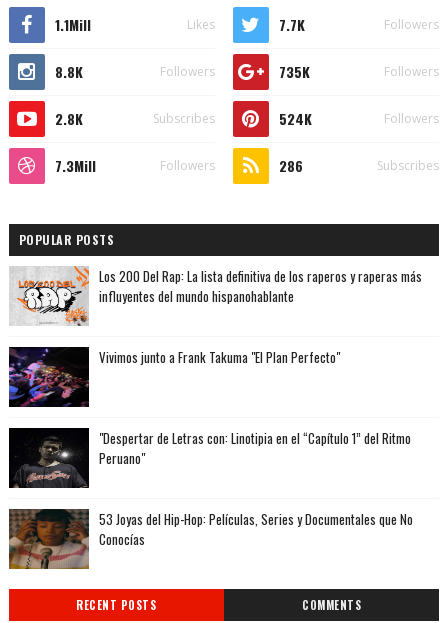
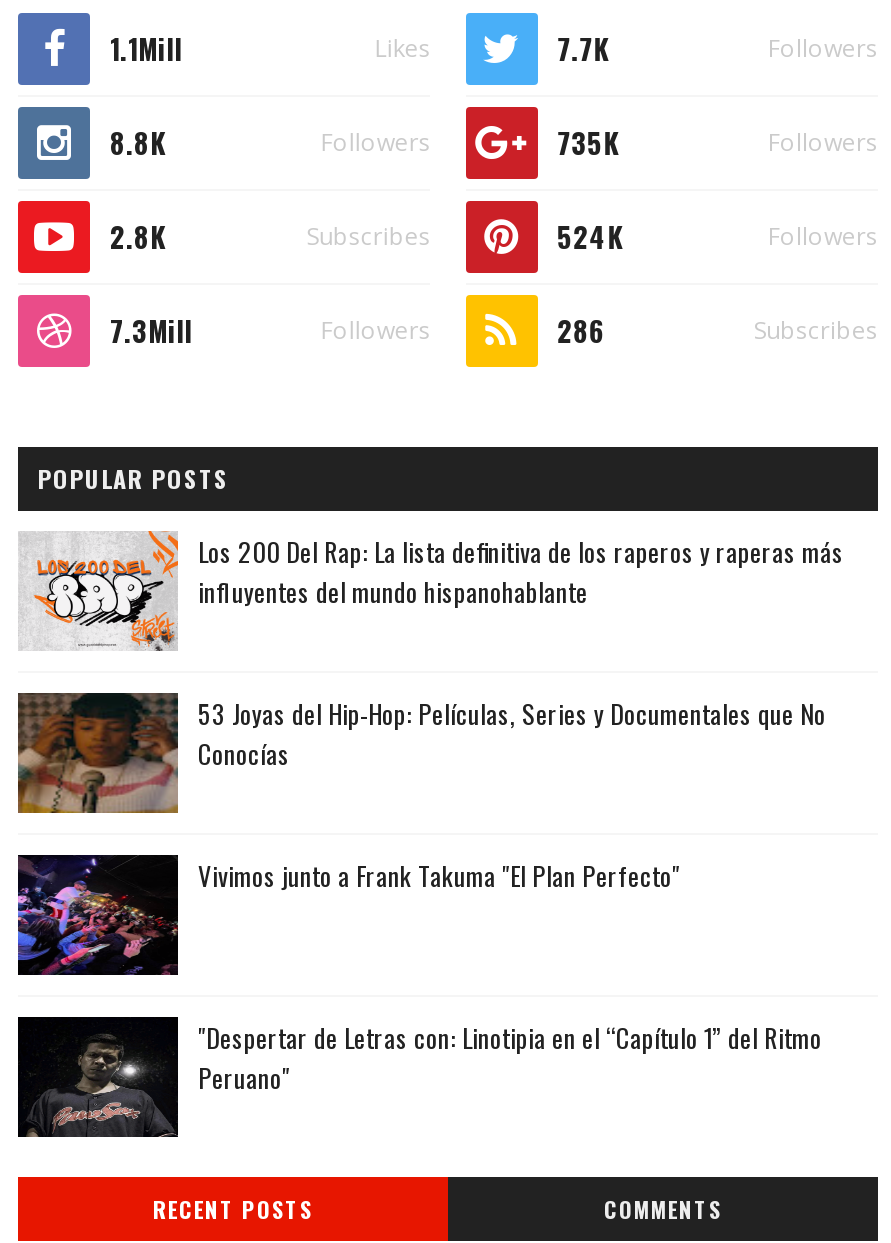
moved [7,347,411,468] -> [14,855,822,1097]: [image] | Vivimos junto a Frank Takuma "El Plan Perfecto" | "Despertar de Letras con: Linotipia en el “Capítulo 1” del Ritmo | Peruano"
moved [8,509,413,570] -> [16,693,826,815]: [image] | 53 Joyas del Hip-Hop: Películas, Series y Documentales que No | Conocías

